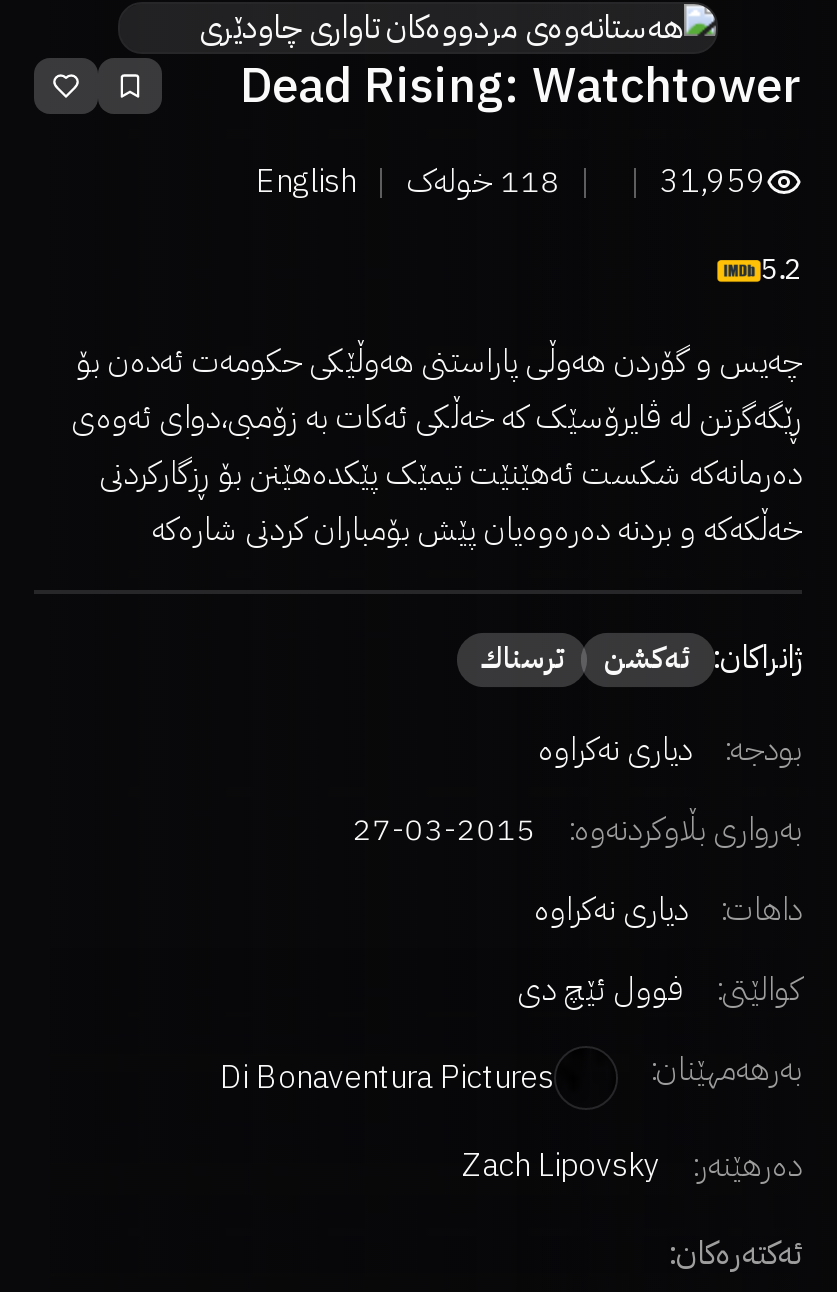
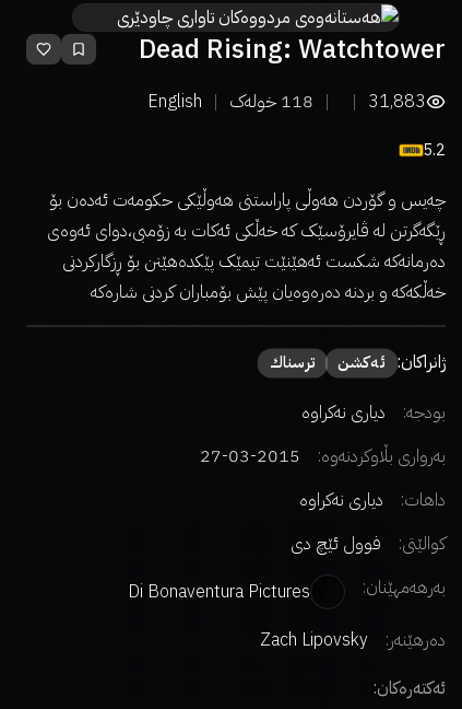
[660,158,766,206] 31,959 -> [368,89,426,115] 31,883

